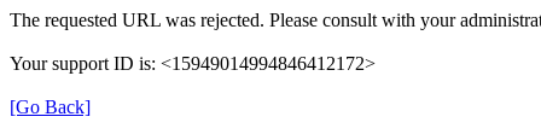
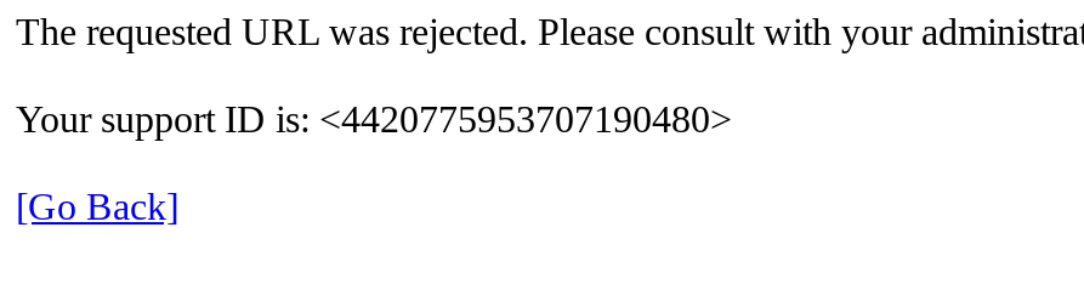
[10,53,376,74] Your support ID is: <15949014994846412172> -> [16,98,732,140] Your support ID is: <4420775953707190480>

